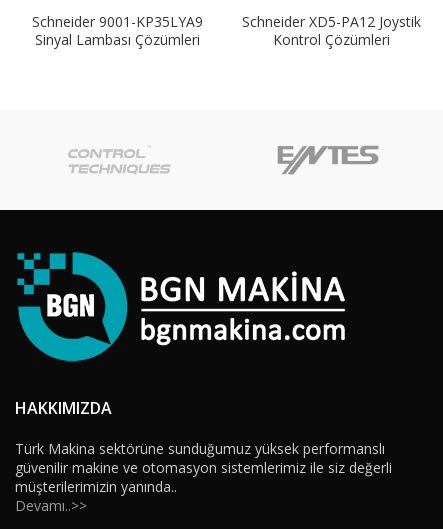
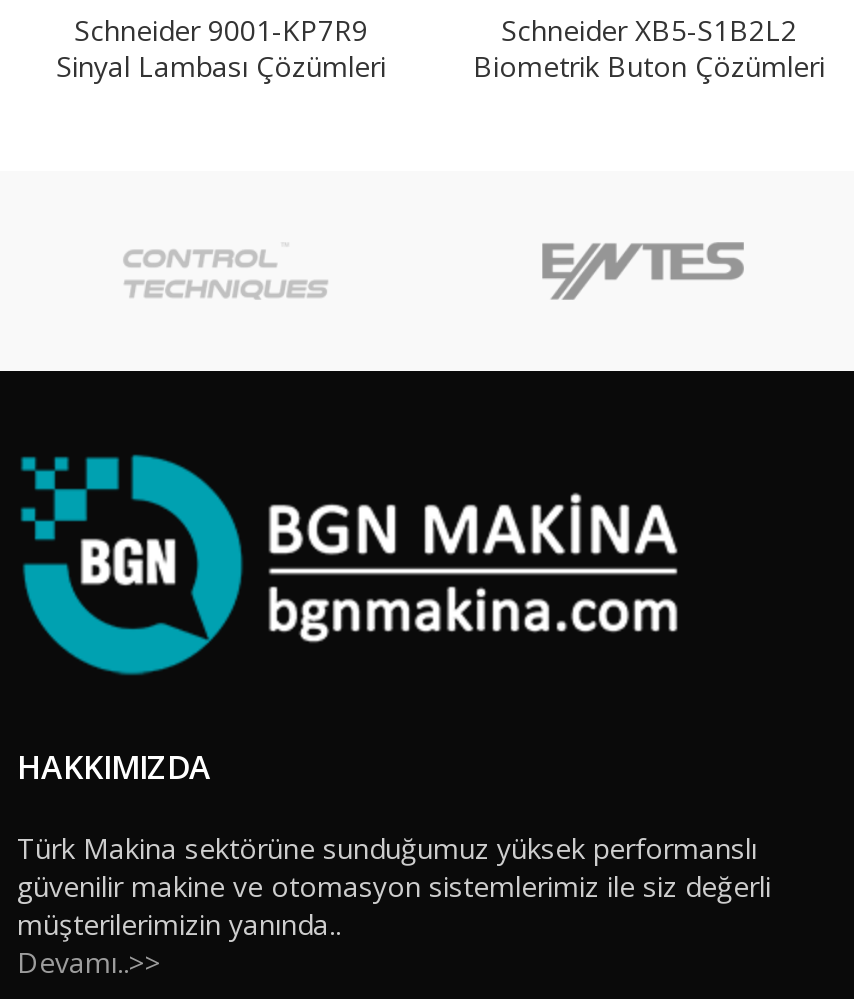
[31,12,202,31] Schneider 9001-KP35LYA9 -> [74,11,368,49] Schneider 9001-KP7R9
[241,12,420,49] Schneider XD5-PA12 Joystik | Kontrol Çözümleri -> [473,11,825,85] Schneider XB5-S1B2L2 | Biometrik Buton Çözümleri

